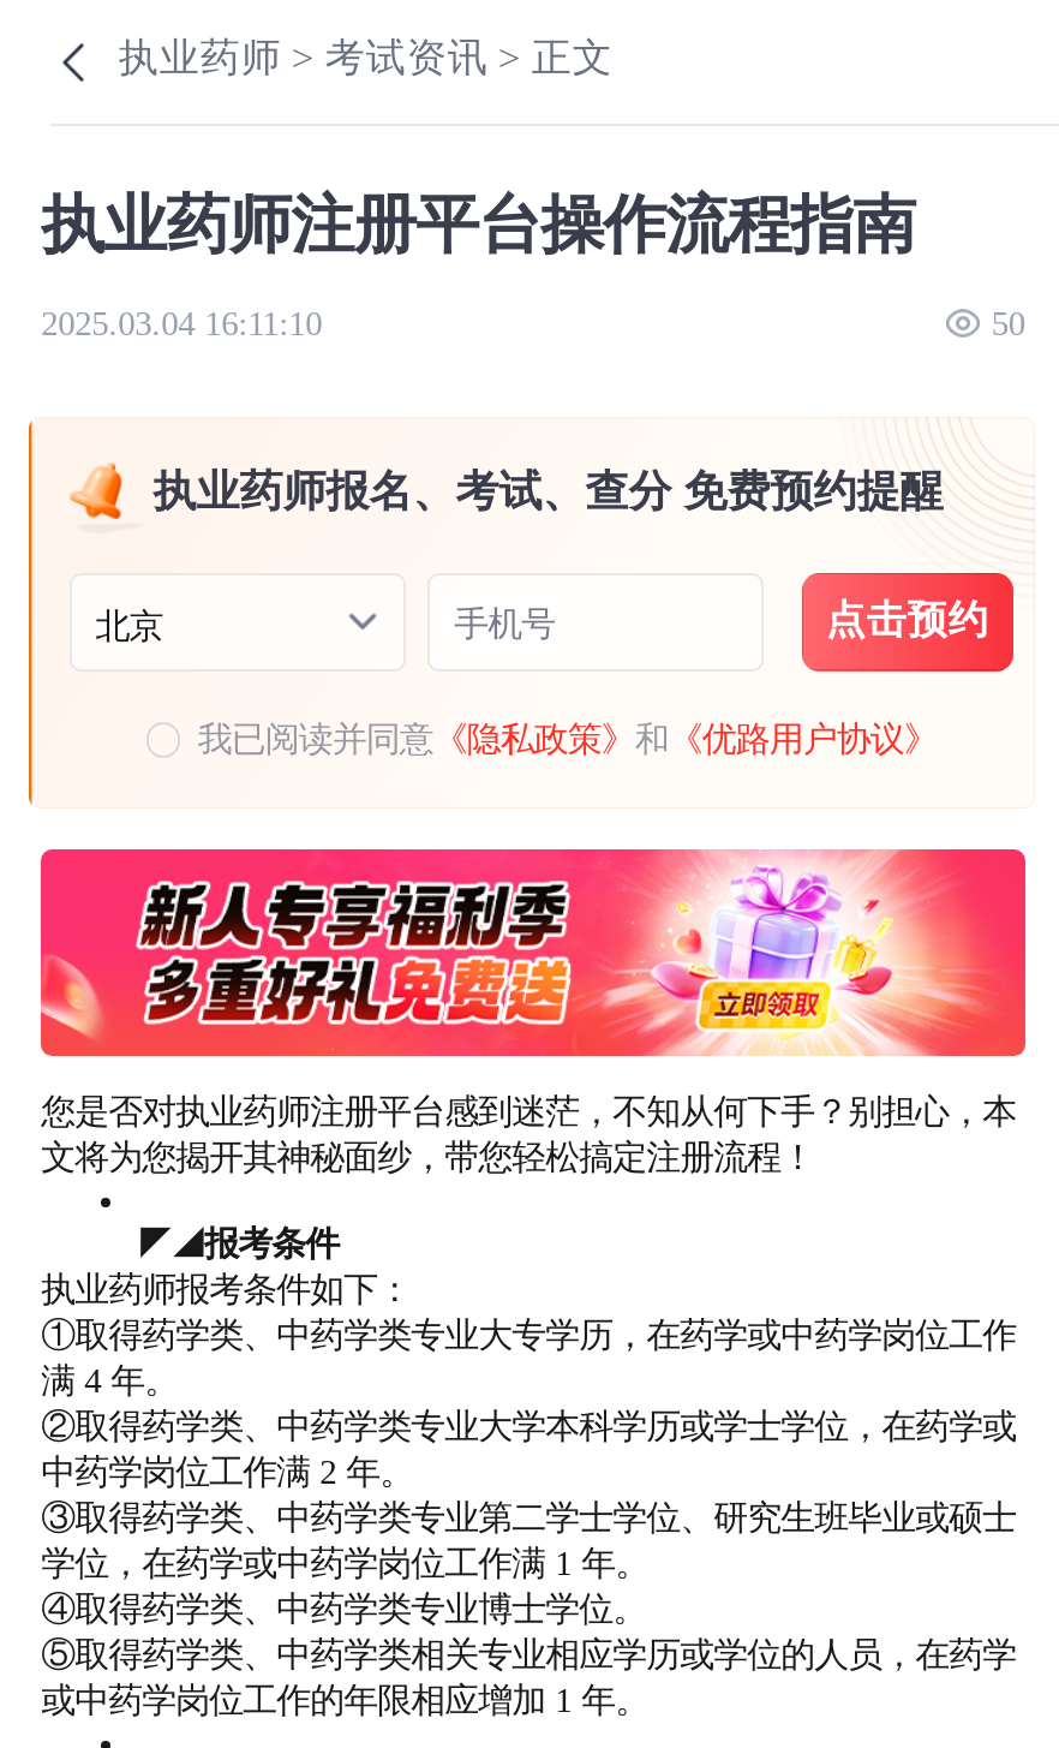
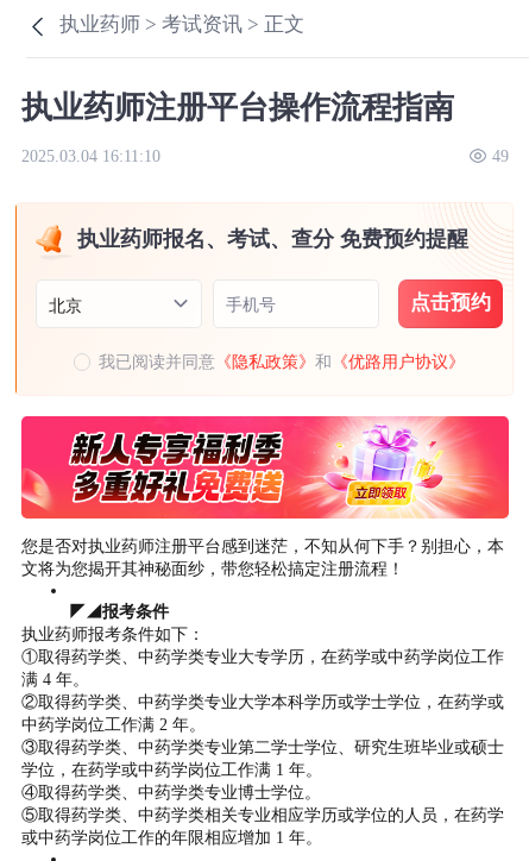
[992,304,1025,342] 50 -> [492,146,509,165] 49

